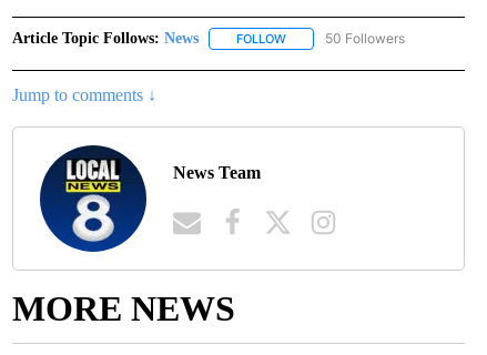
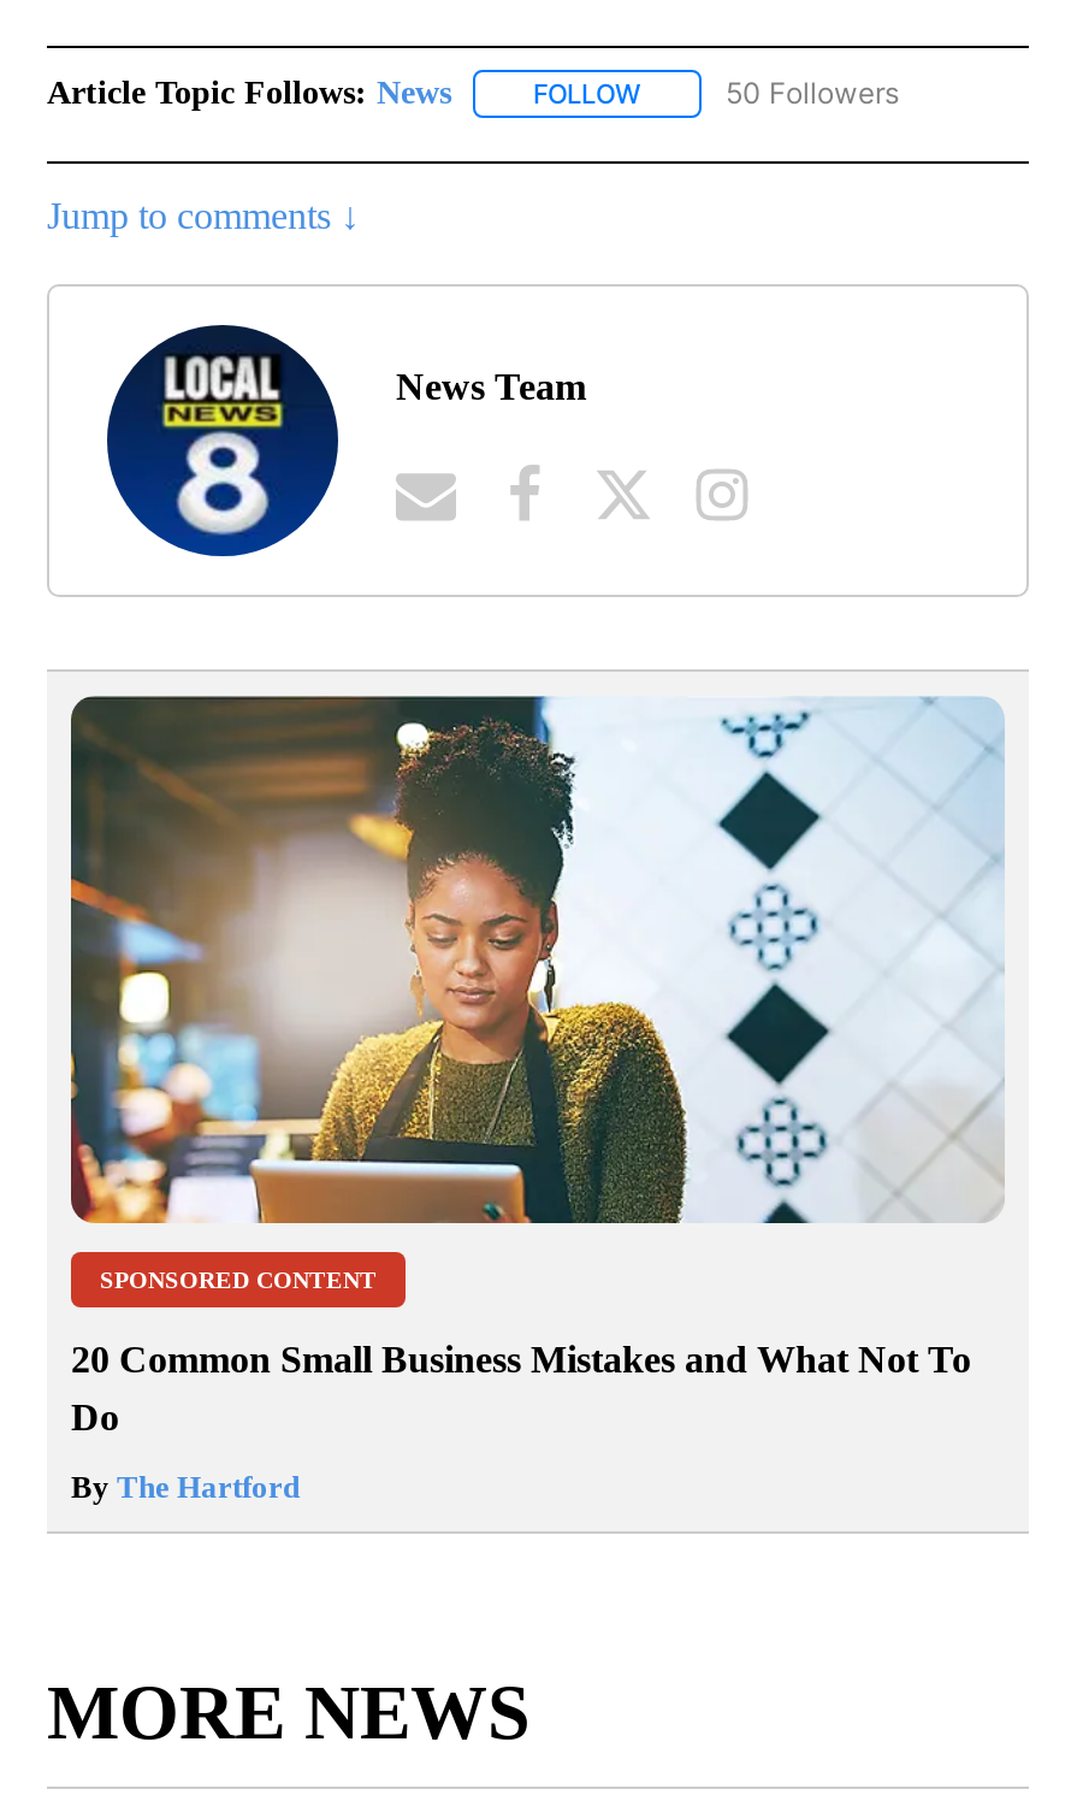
none -> [69,693,1007,1504] [image] | SPONSORED CONTENT | 20 Common Small Business Mistakes and What Not To | Do | By The Hartford

